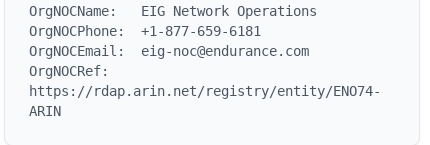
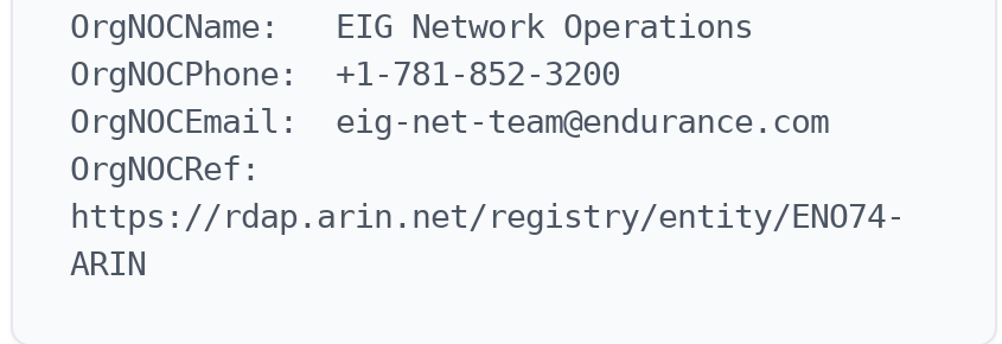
[29,23,261,39] OrgNOCPhone: +1-877-659-6181 -> [70,55,620,93] OrgNOCPhone: +1-781-852-3200
[29,43,309,59] OrgNOCEmail: eig-noc@endurance.com -> [70,102,829,140] OrgNOCEmail: eig-net-team@endurance.com

